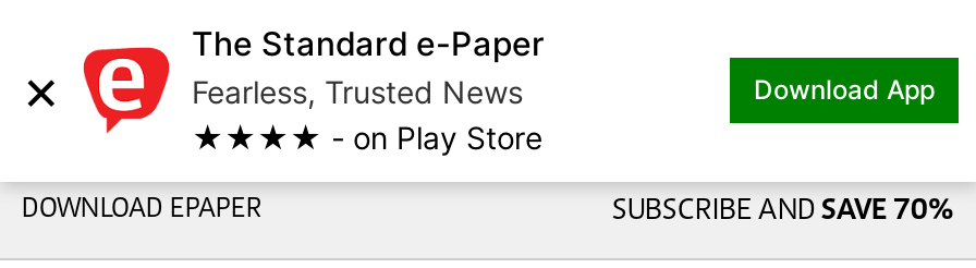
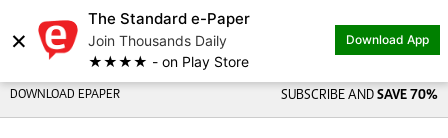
[192,73,523,110] Fearless, Trusted News -> [88,32,227,49] Join Thousands Daily

